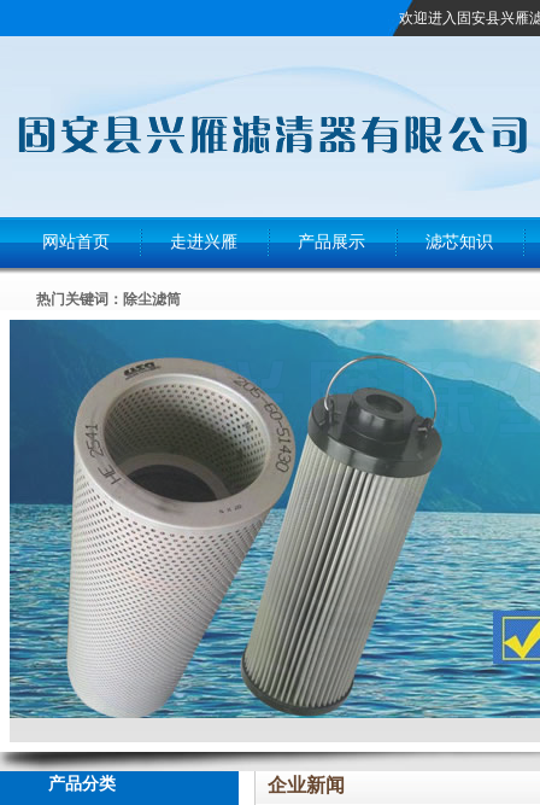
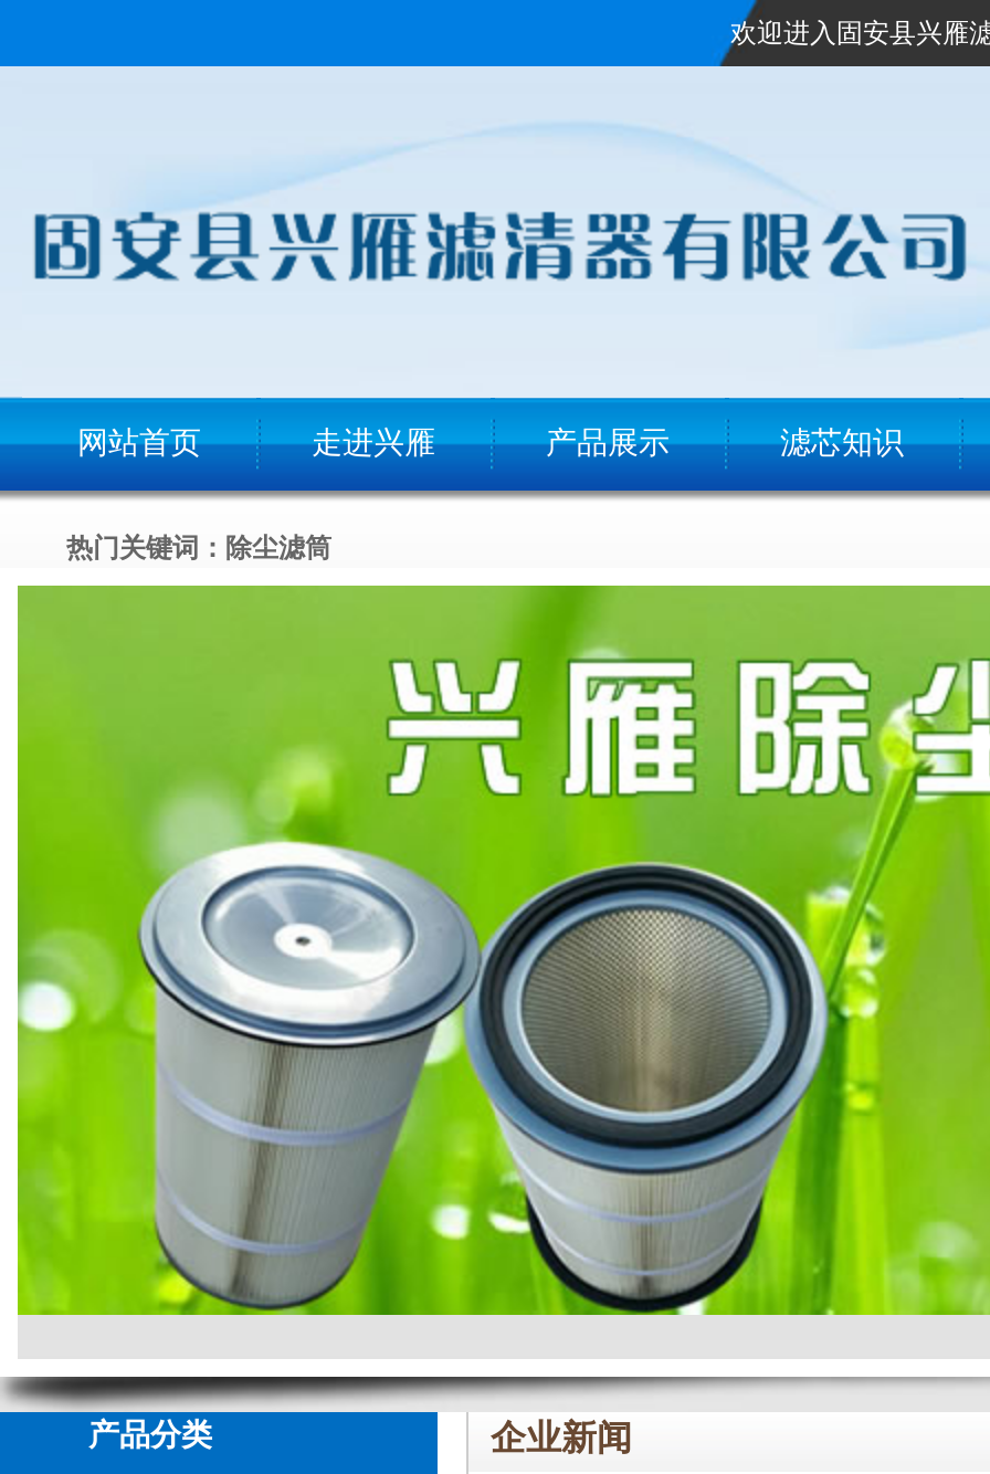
[8,319,536,719] [image] -> [15,583,983,1317] [image]

